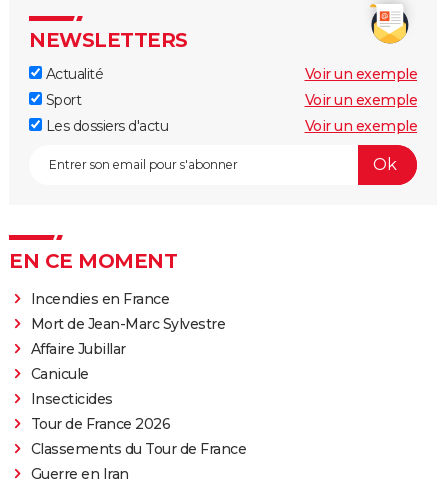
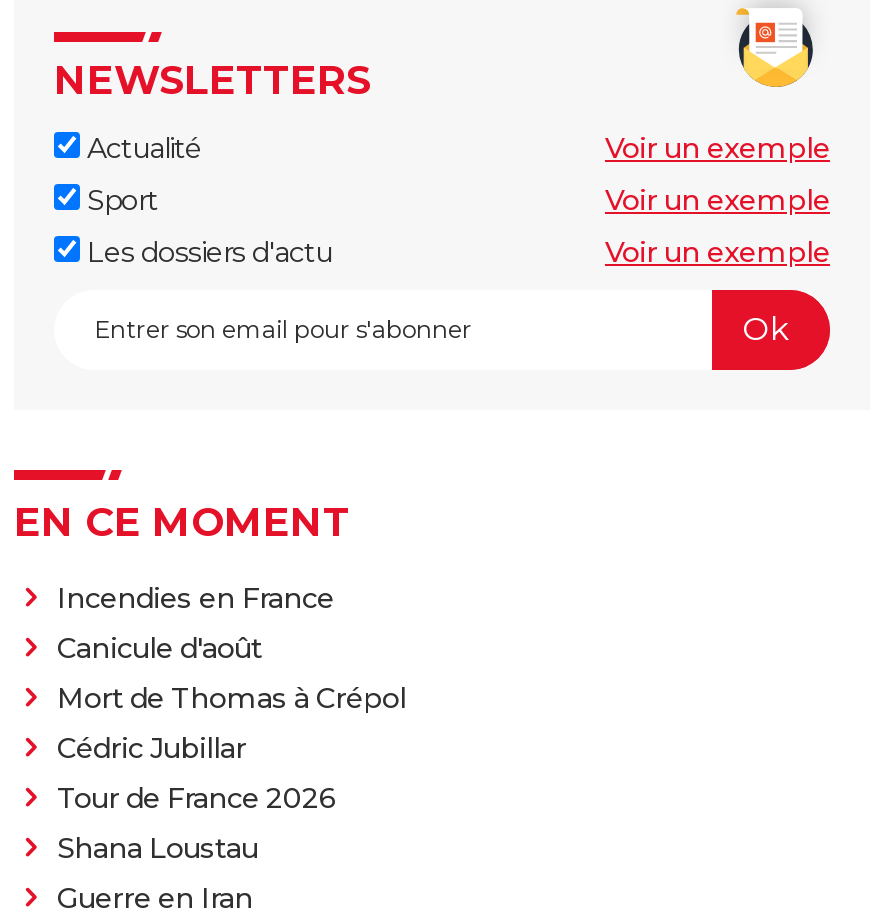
[30,314,225,407] Mort de Jean-Marc Sylvestre | Affaire Jubillar | Canicule | Insecticides -> [57,629,406,765] Canicule d'août | Mort de Thomas à Crépol | Cédric Jubillar
[30,439,246,457] Classements du Tour de France -> [57,829,258,865] Shana Loustau

